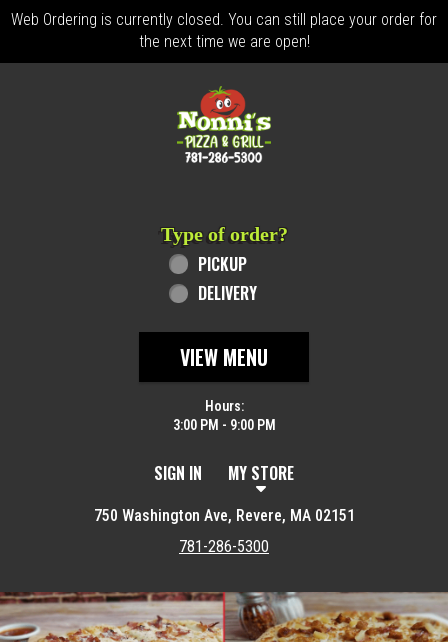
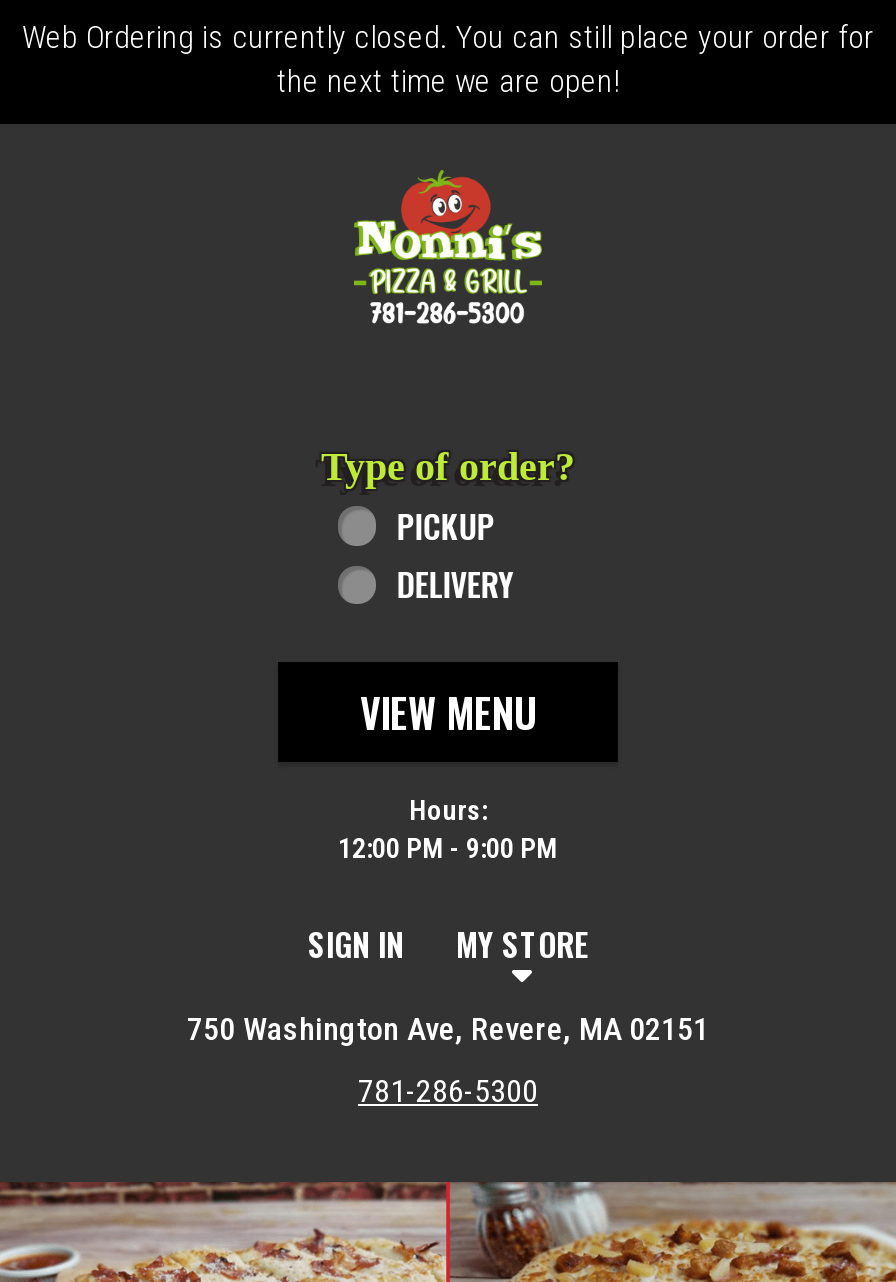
[172,417,275,433] 3:00 PM - 9:00 PM -> [338,831,558,863] 12:00 PM - 9:00 PM

